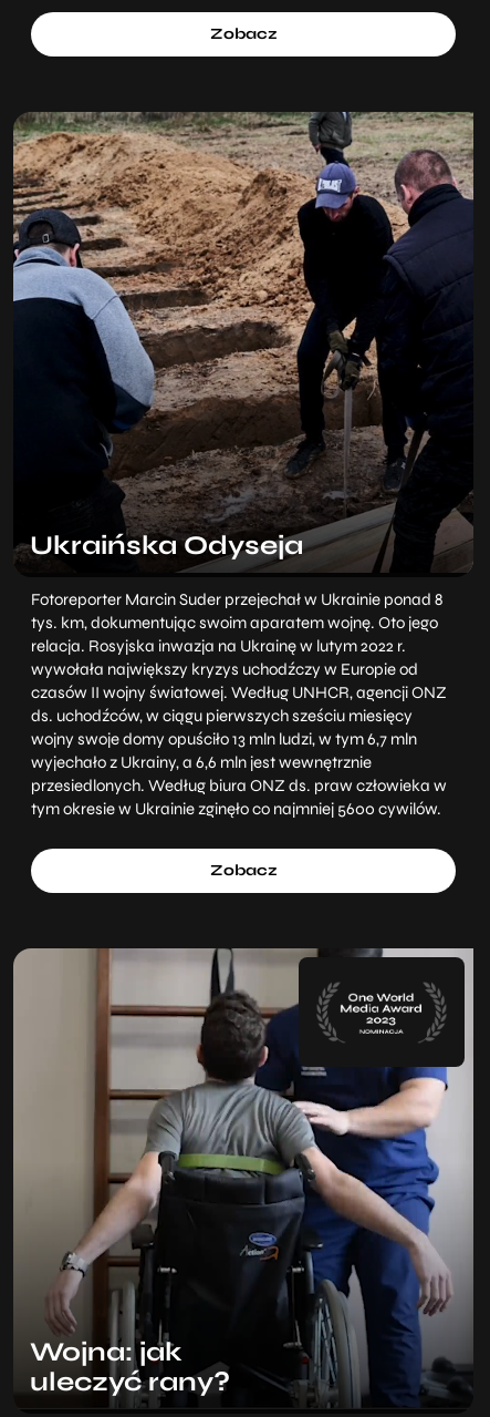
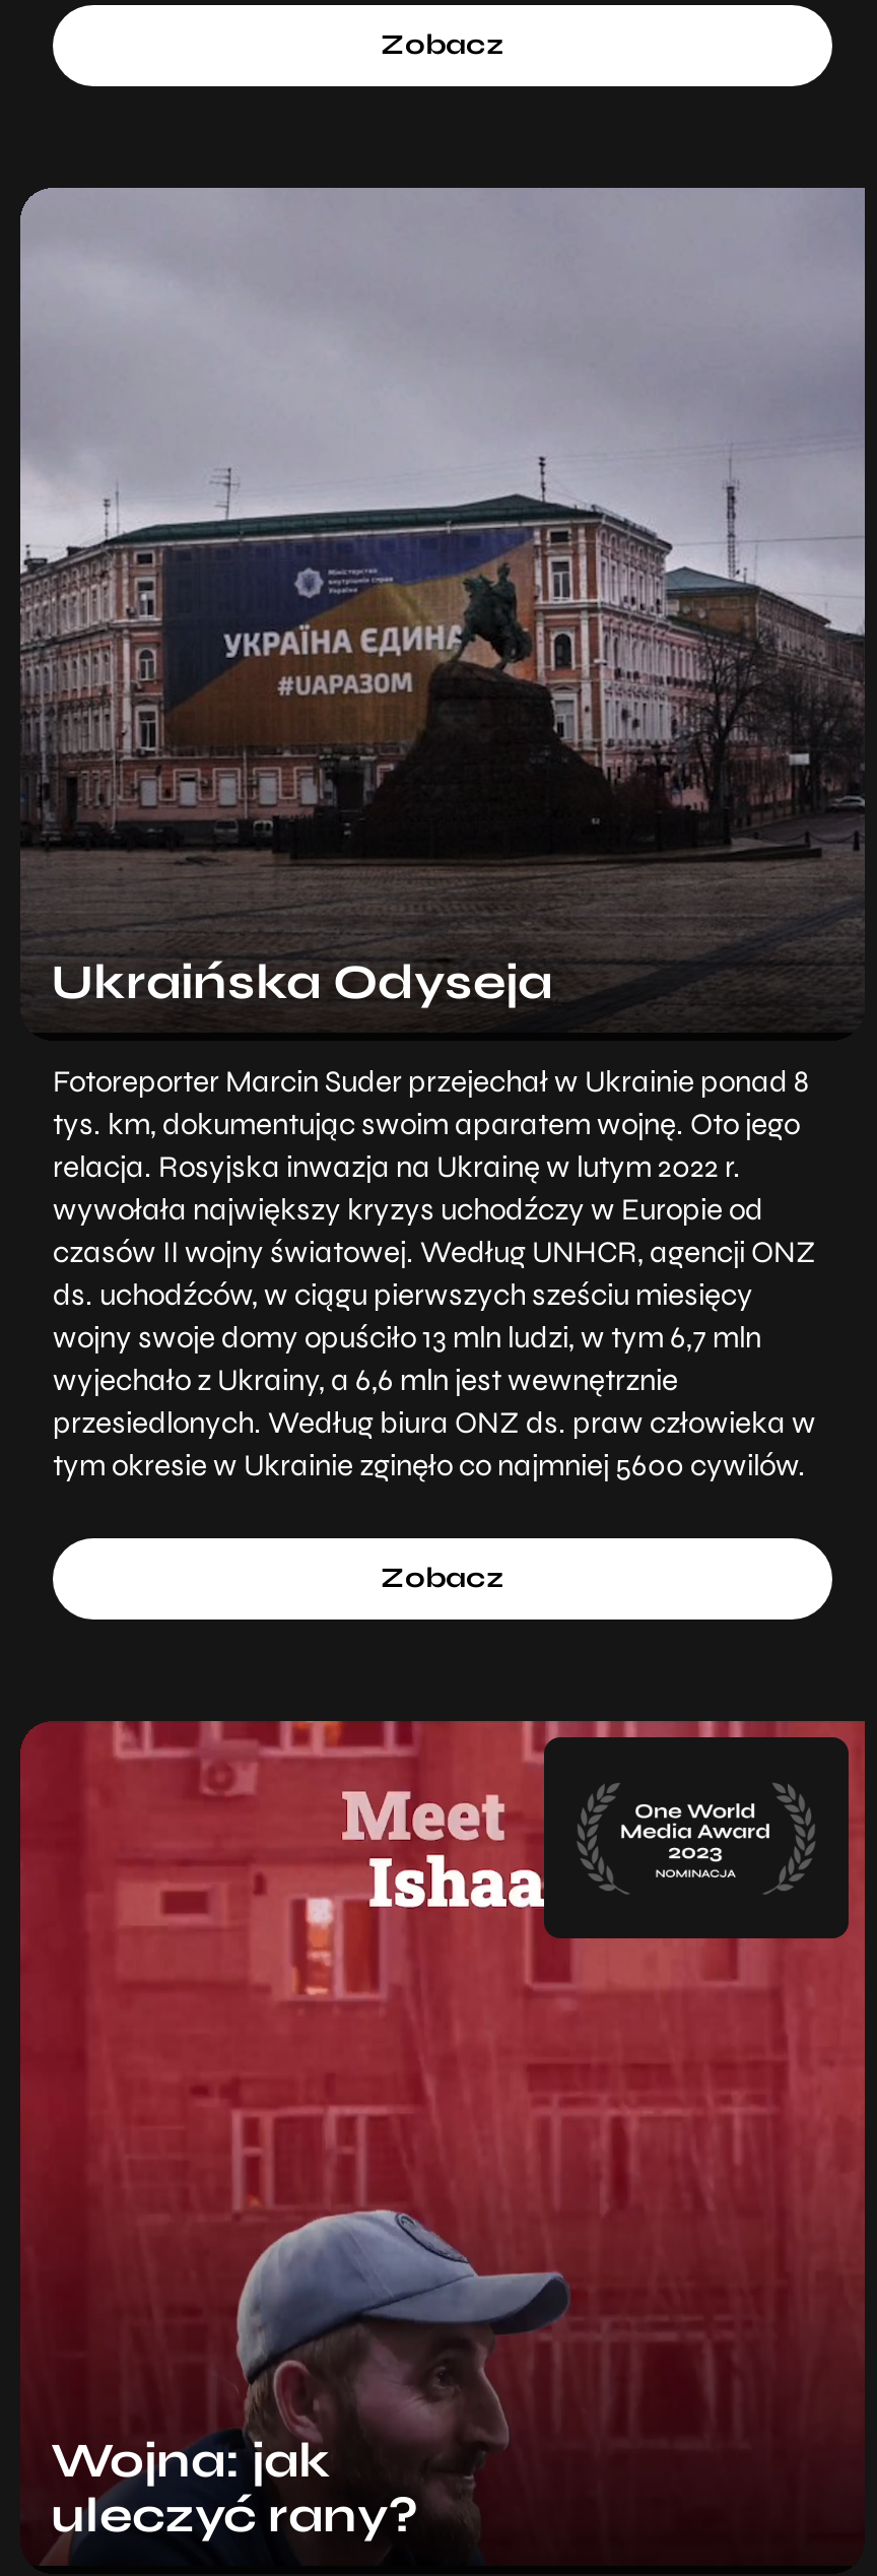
[13,112,473,568] [image] -> [18,186,867,1029] [image]
[12,947,475,1408] [image] -> [20,1719,867,2564] [image]

